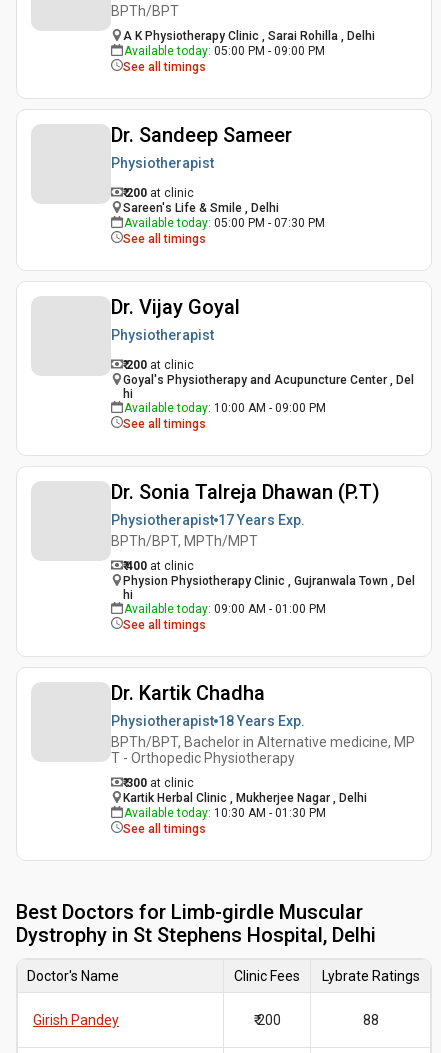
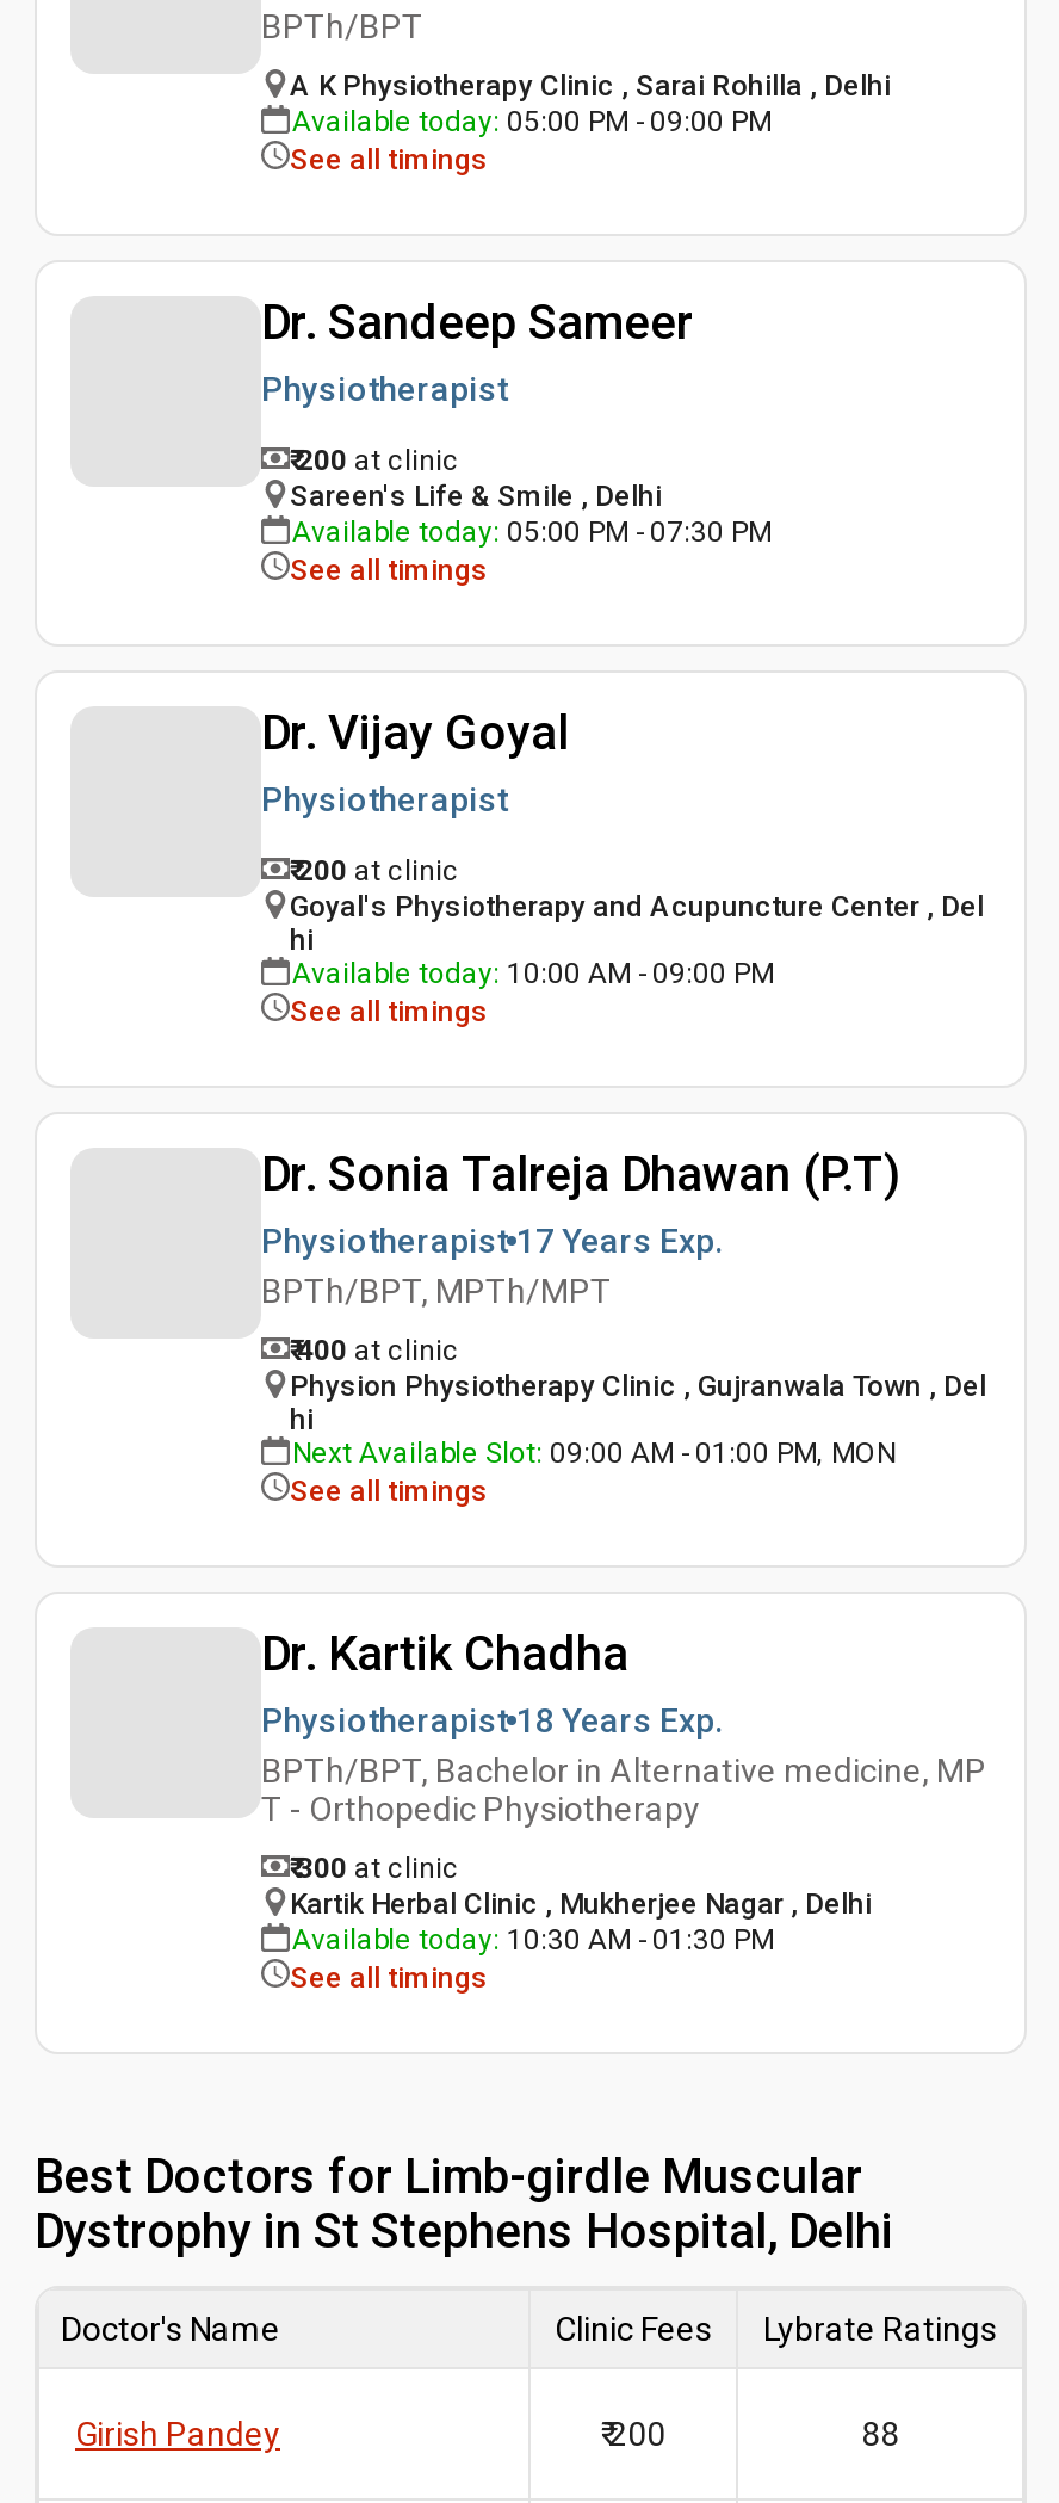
[124,602,326,616] Available today: 09:00 AM - 01:00 PM -> [292,1436,896,1470] Next Available Slot: 09:00 AM - 01:00 PM, MON

